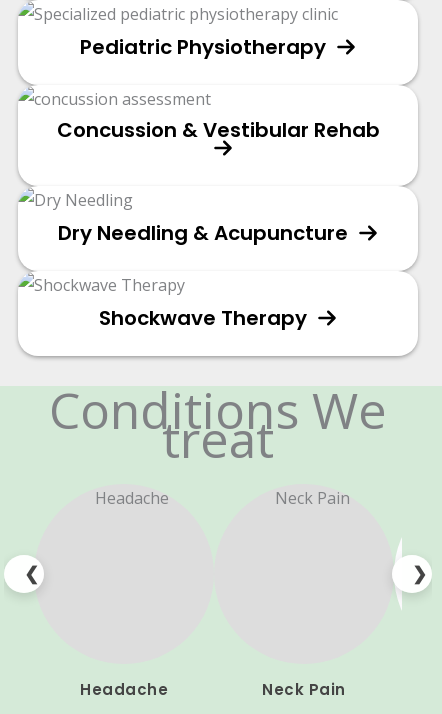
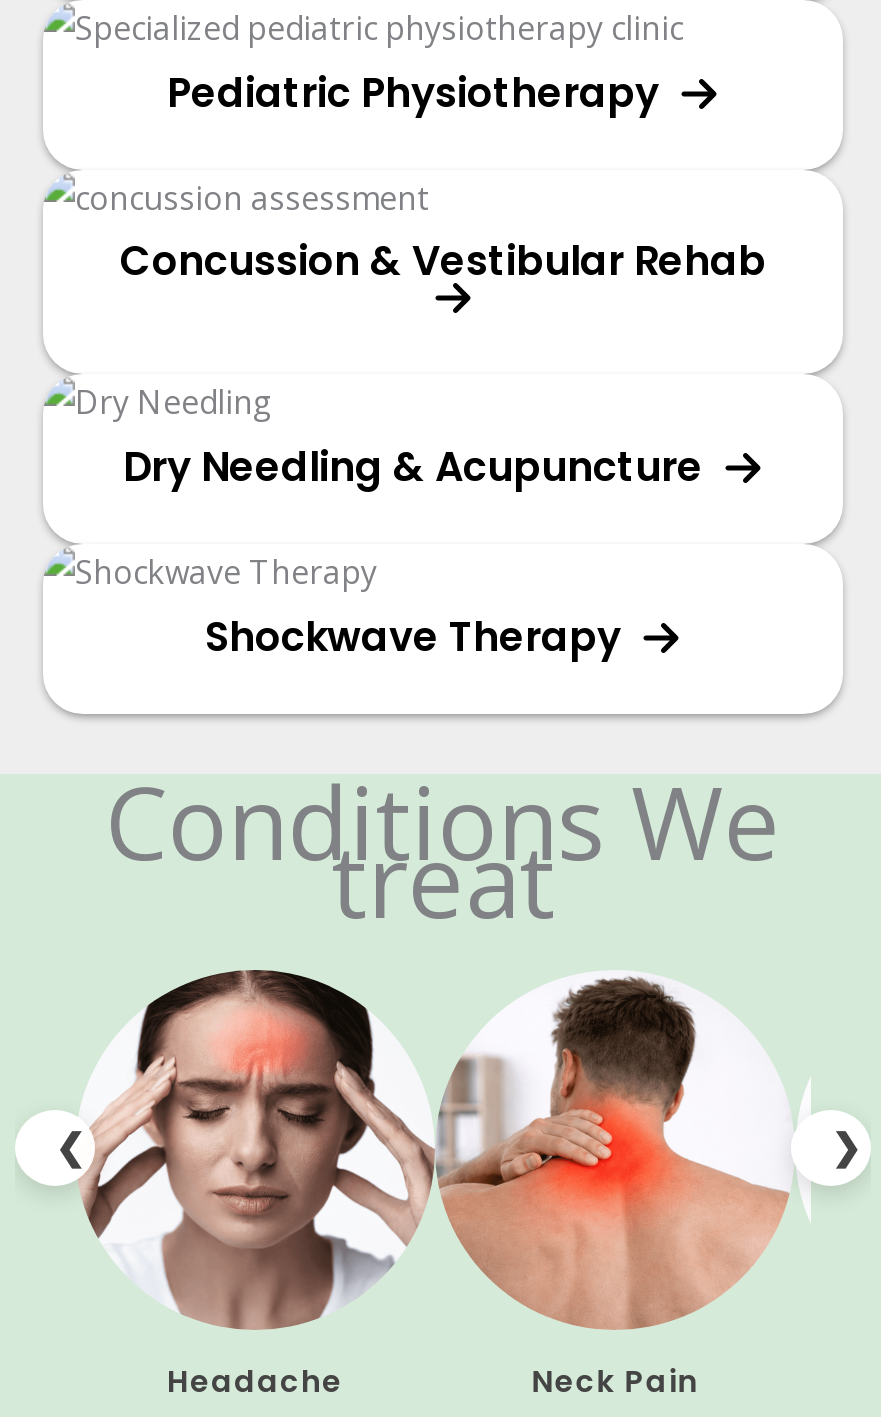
none -> [81,968,789,1330] [image]

